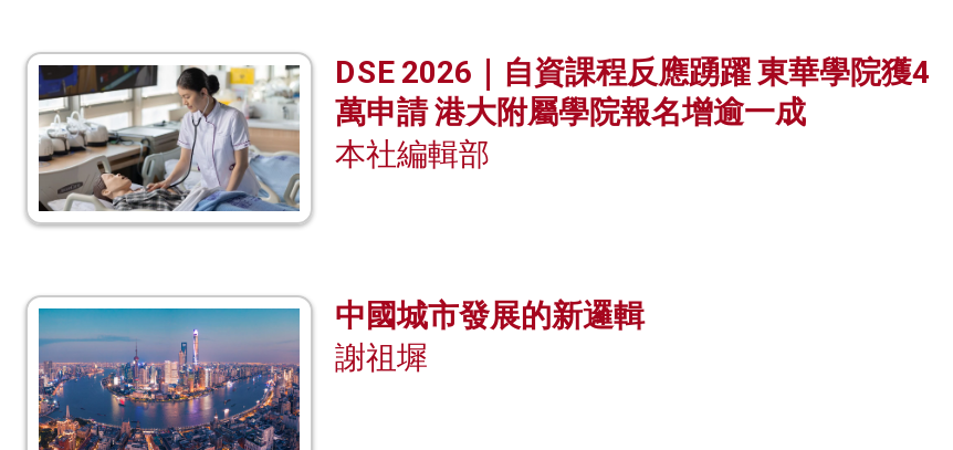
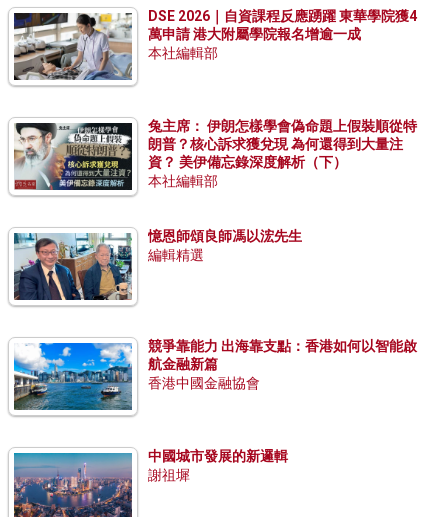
none -> [13,338,417,411] [image] | 競爭靠能力 出海靠支點：香港如何以智能啟 | 航金融新篇 | 香港中國金融協會
none -> [13,232,133,307] [image]
none -> [14,118,417,263] [image] | 兔主席： 伊朗怎樣學會偽命題上假裝順從特 | 朗普？核心訴求獲兌現 為何還得到大量注 | 資？ 美伊備忘錄深度解析（下） | 本社編輯部 | 憶恩師頌良師馮以浤先生 | 編輯精選

